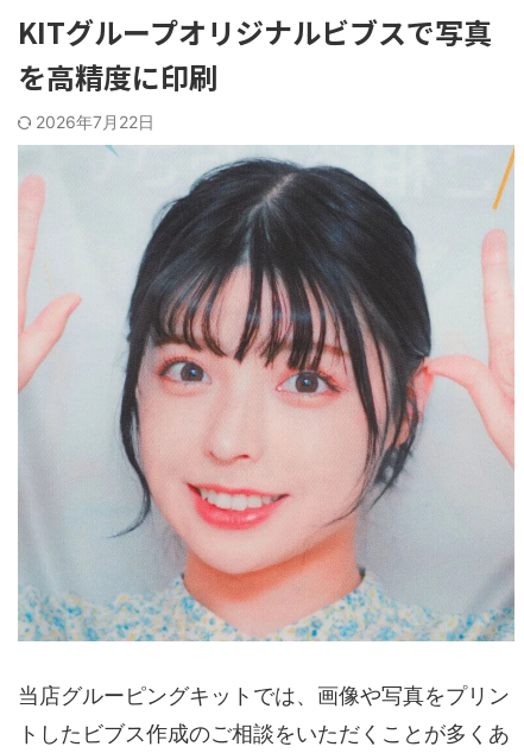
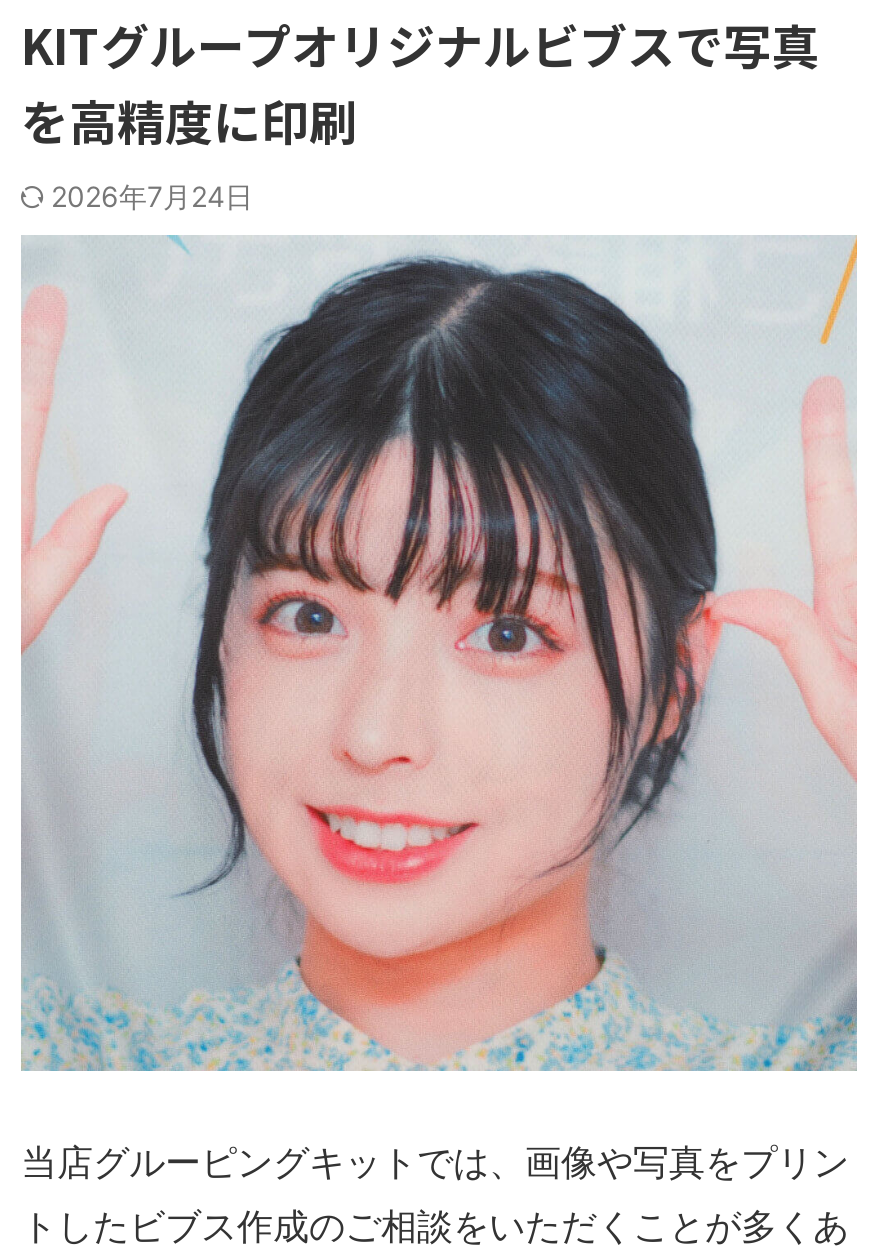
[36,112,154,132] 2026年7月22日 -> [51,179,253,213] 2026年7月24日

